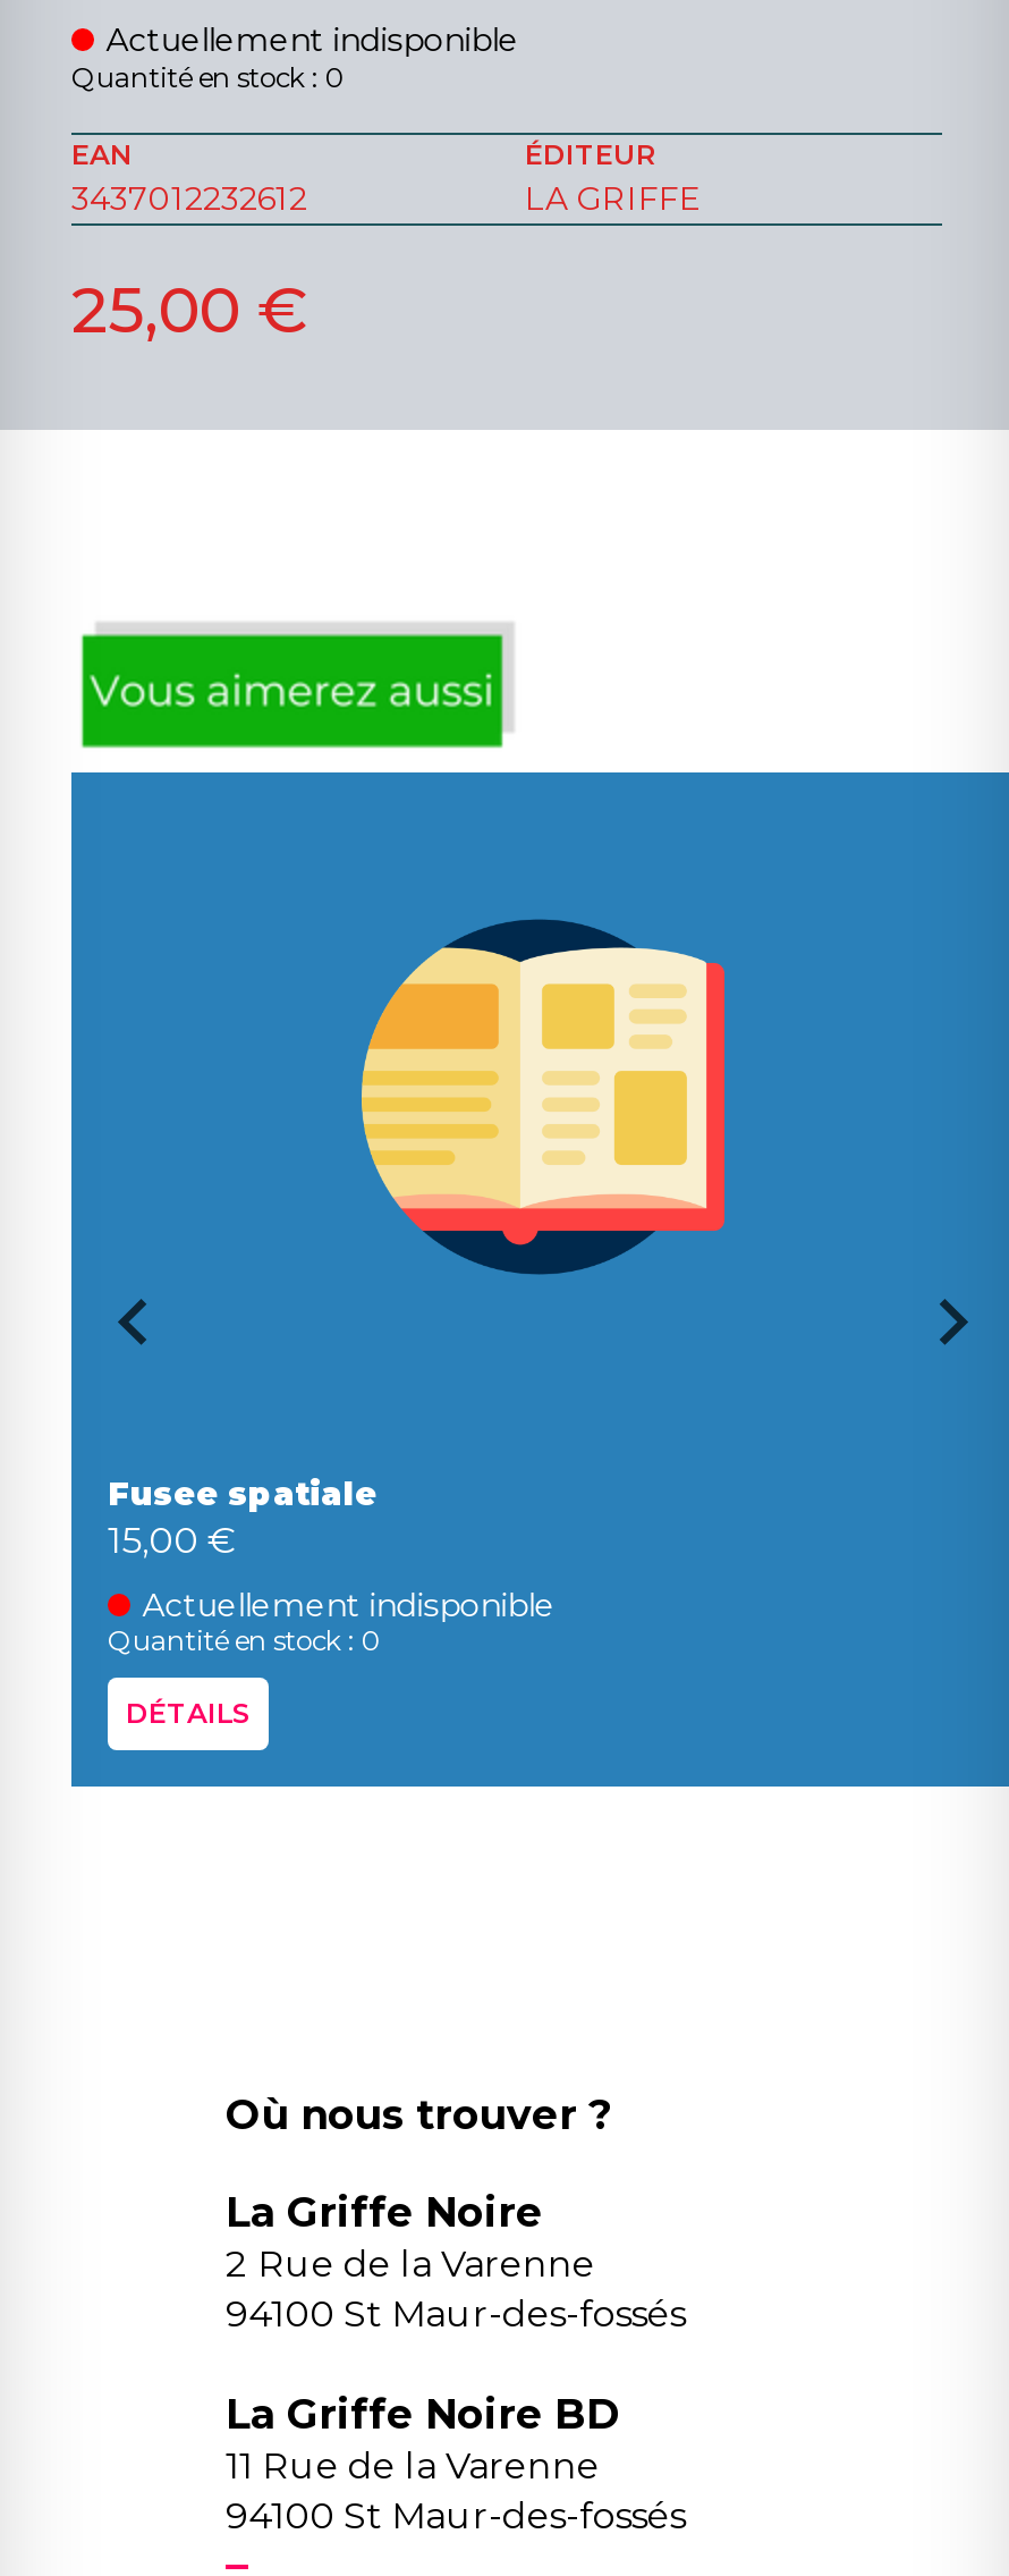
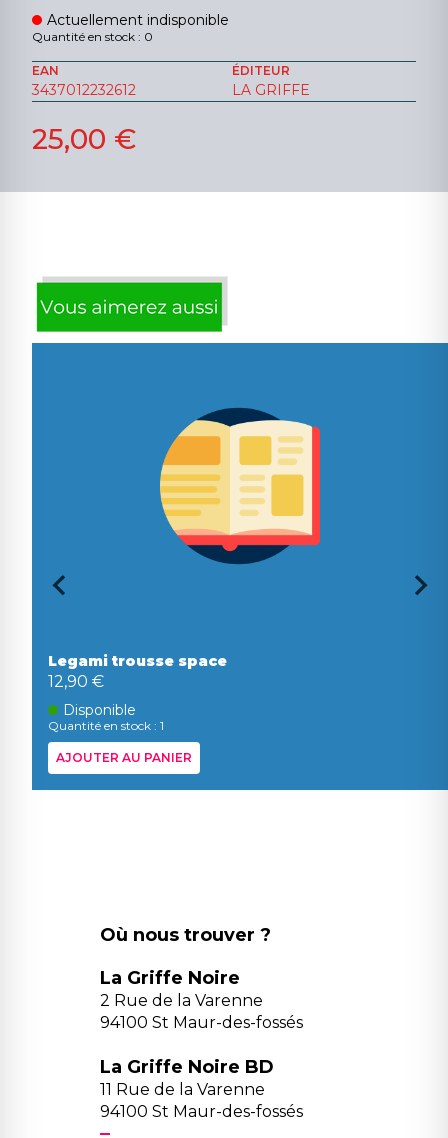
[108,1473,378,1562] Fusee spatiale | 15,00 € -> [48,652,227,691] Legami trousse space | 12,90 €
[108,1585,555,1657] Actuellement indisponible | Quantité en stock : 0 -> [48,701,164,733] Disponible | Quantité en stock : 1
[126,1696,251,1730] DÉTAILS -> [56,750,192,765] AJOUTER AU PANIER

